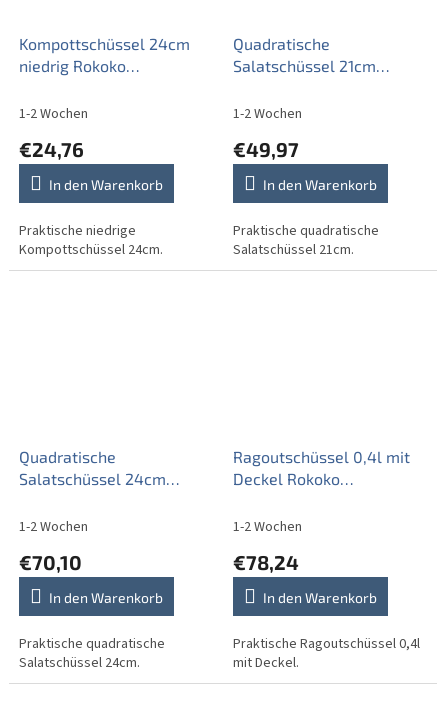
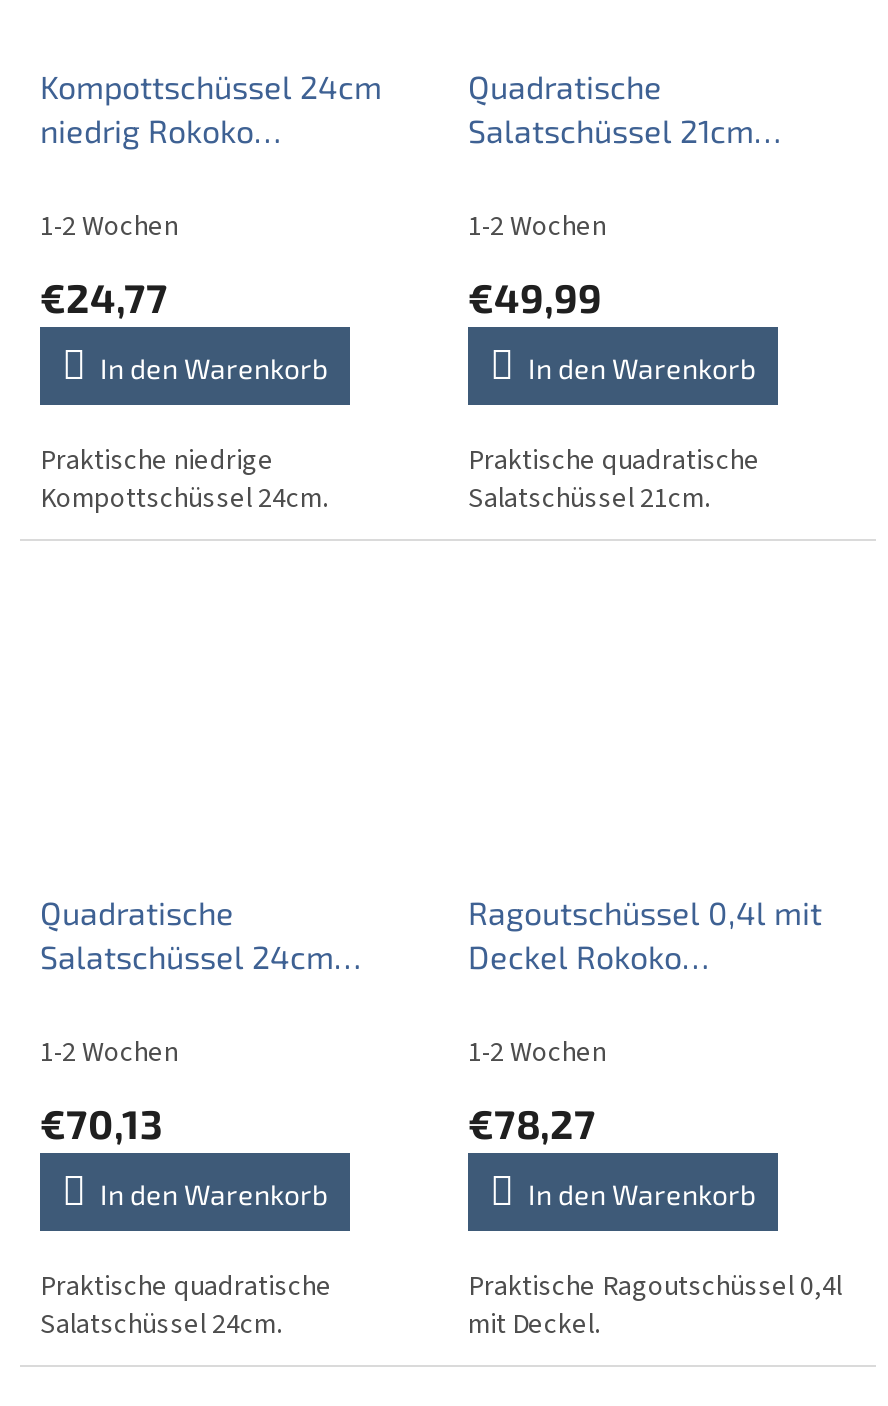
[19,137,84,161] €24,76 -> [40,273,168,321] €24,77
[233,137,299,161] €49,97 -> [468,273,602,321] €49,99
[19,550,82,574] €70,10 -> [40,1099,162,1147] €70,13
[233,550,299,574] €78,24 -> [468,1099,596,1147] €78,27

